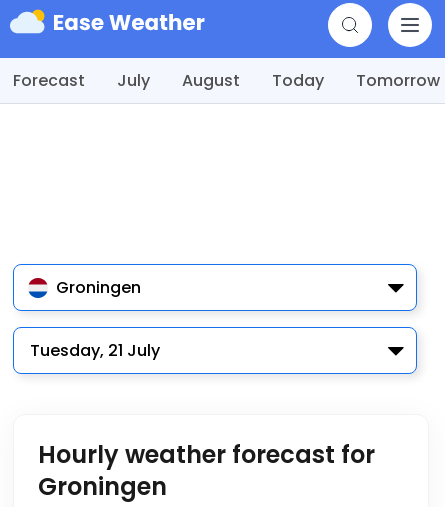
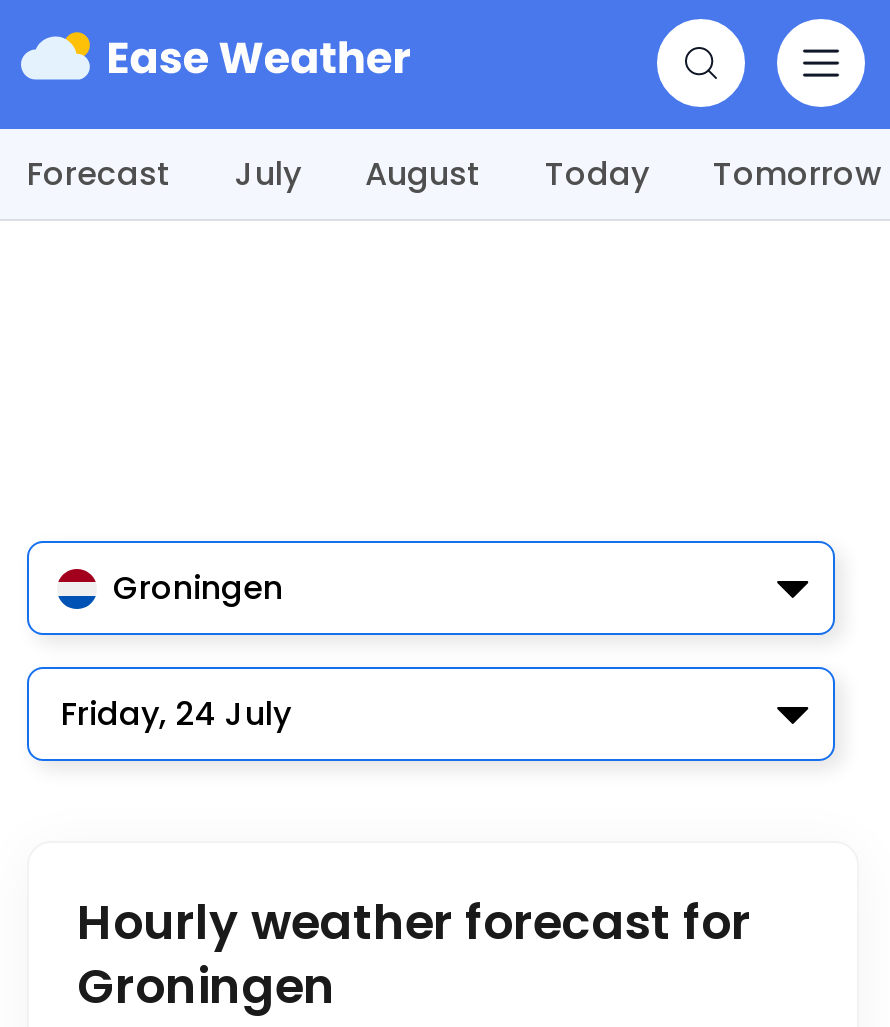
[30,339,160,362] Tuesday, 21 July -> [61,691,291,737] Friday, 24 July

